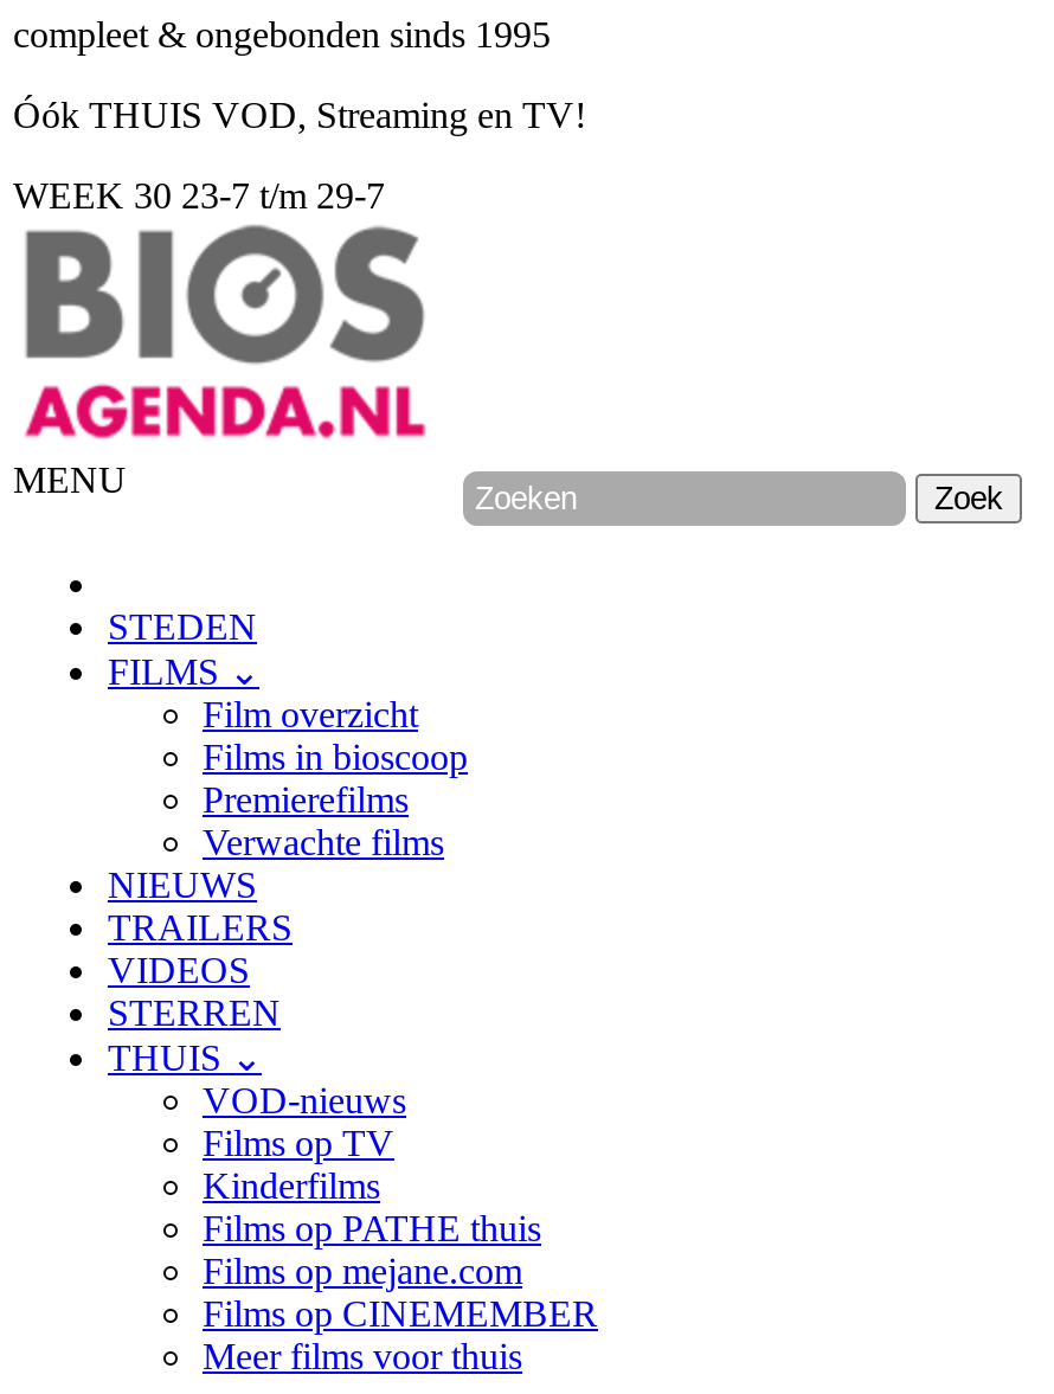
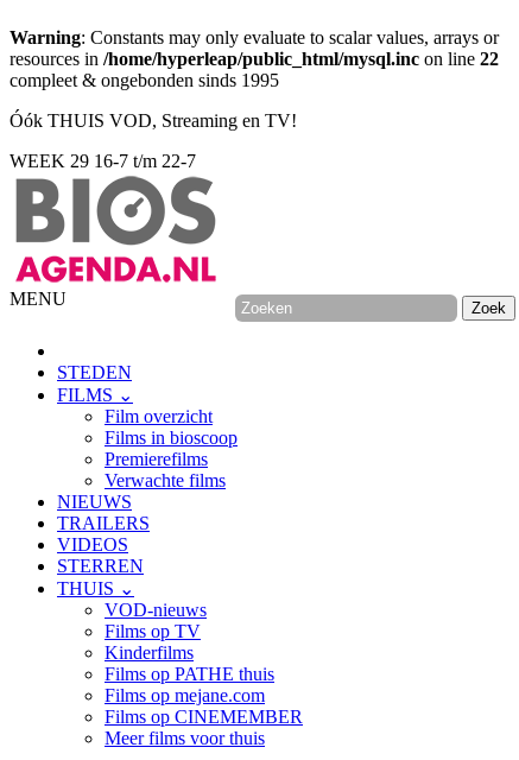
none -> [10,27,499,69] Warning: Constants may only evaluate to scalar values, arrays or | resources in /home/hyperleap/public_html/mysql.inc on line 22
[13,175,385,216] WEEK 30 23-7 t/m 29-7 -> [10,151,196,171] WEEK 29 16-7 t/m 22-7

